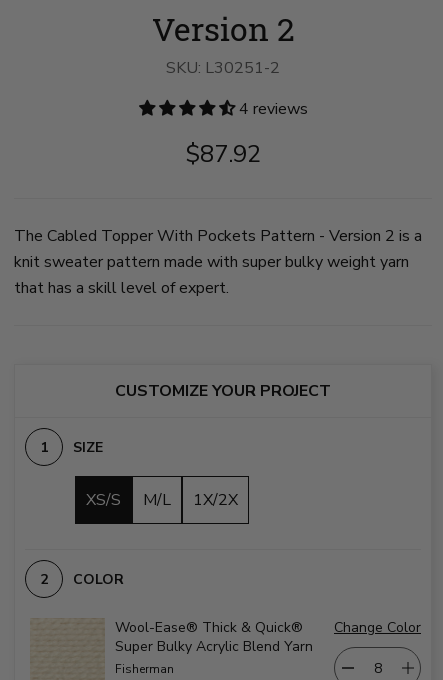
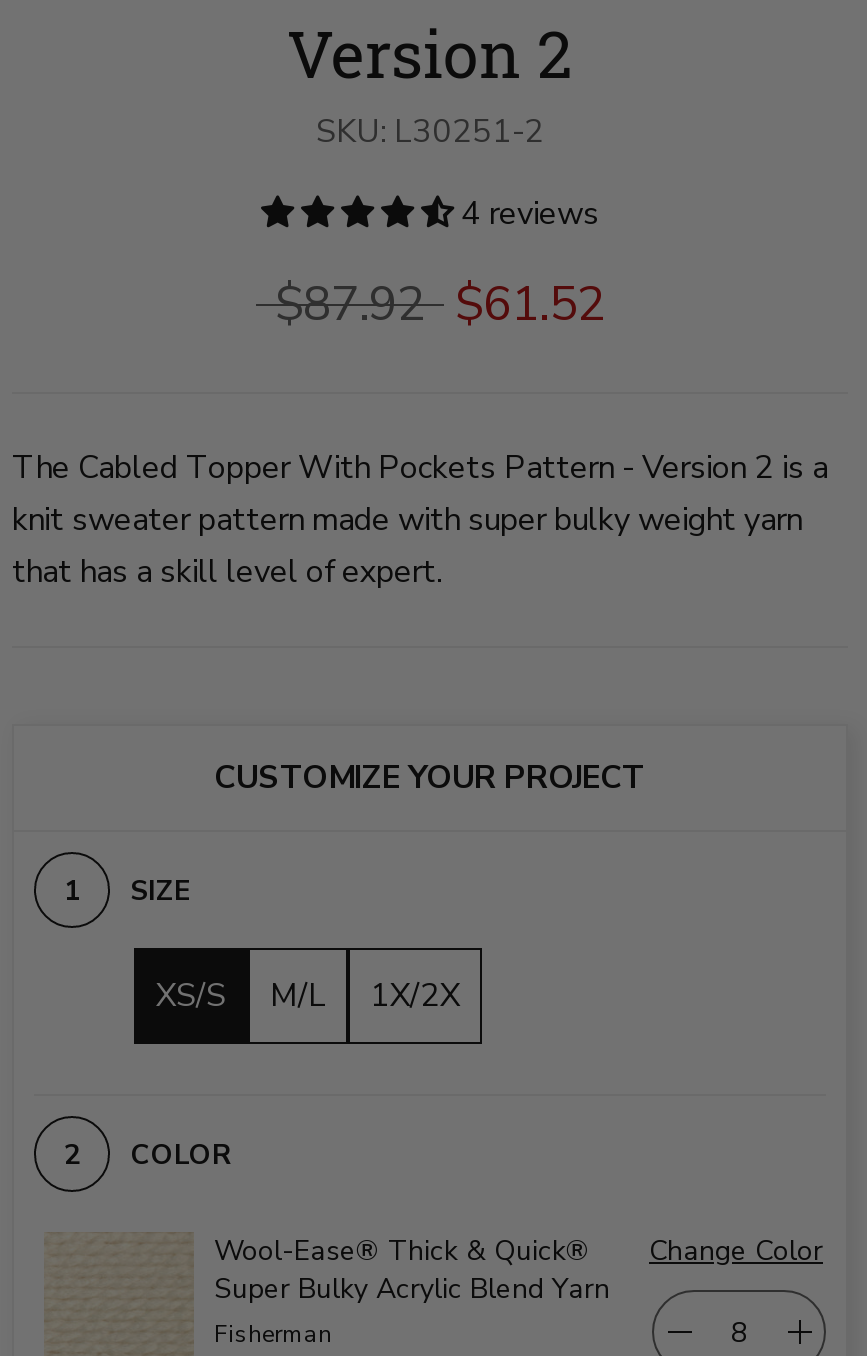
[185,138,260,170] $87.92 -> [275,273,605,337] $87.92 $61.52

